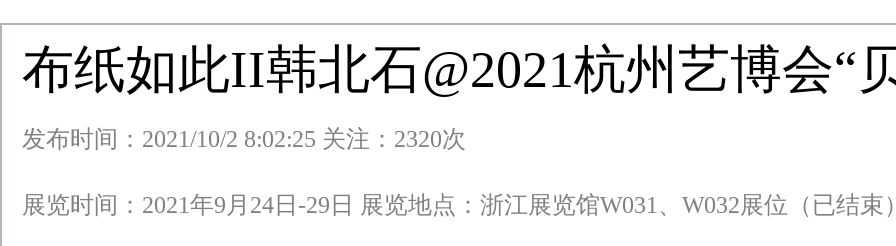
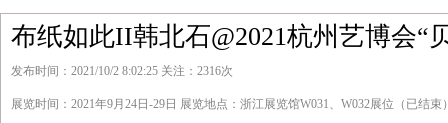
[22,125,466,153] 发布时间：2021/10/2 8:02:25 关注：2320次 -> [11,64,233,78] 发布时间：2021/10/2 8:02:25 关注：2316次

